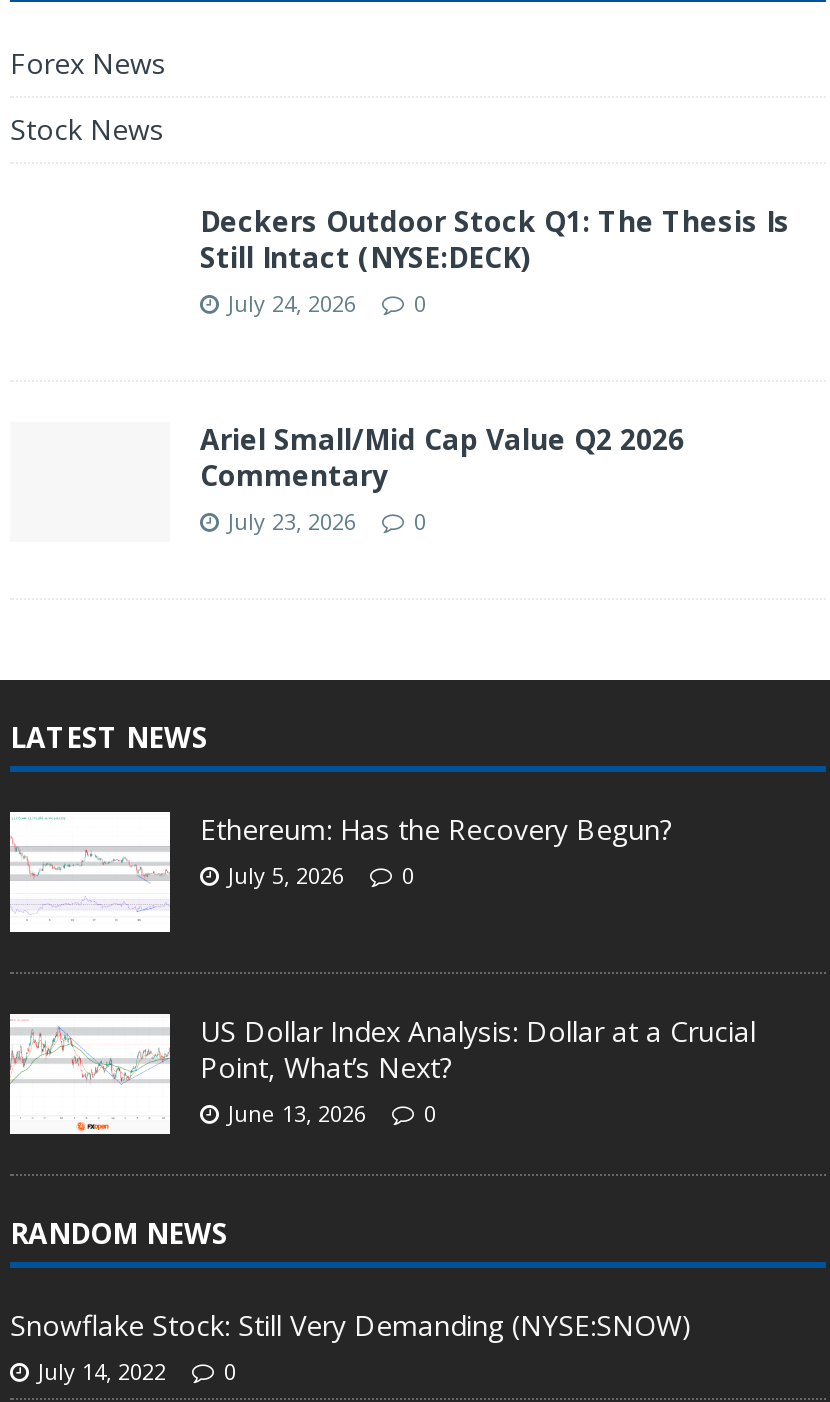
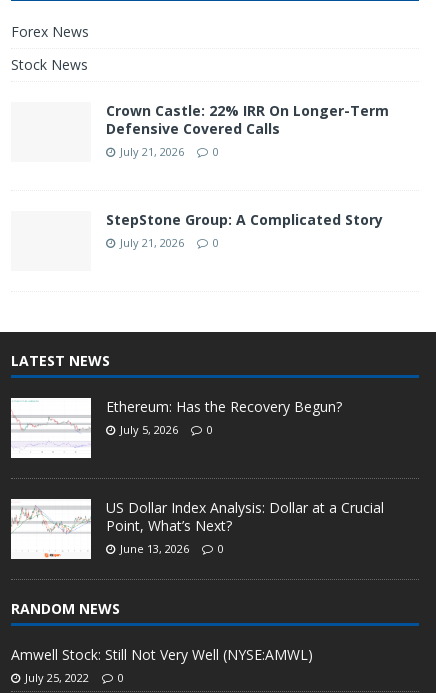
[200,202,790,318] Deckers Outdoor Stock Q1: The Thesis Is | Still Intact (NYSE:DECK) | July 24, 2026 -> [106,101,389,159] Crown Castle: 22% IRR On Longer-Term | Defensive Covered Calls | July 21, 2026
[200,420,684,536] Ariel Small/Mid Cap Value Q2 2026 | Commentary | July 23, 2026 -> [106,210,383,250] StepStone Group: A Complicated Story | July 21, 2026
[10,1306,692,1386] Snowflake Stock: Still Very Demanding (NYSE:SNOW) | July 14, 2022 -> [11,645,313,685] Amwell Stock: Still Not Very Well (NYSE:AMWL) | July 25, 2022

